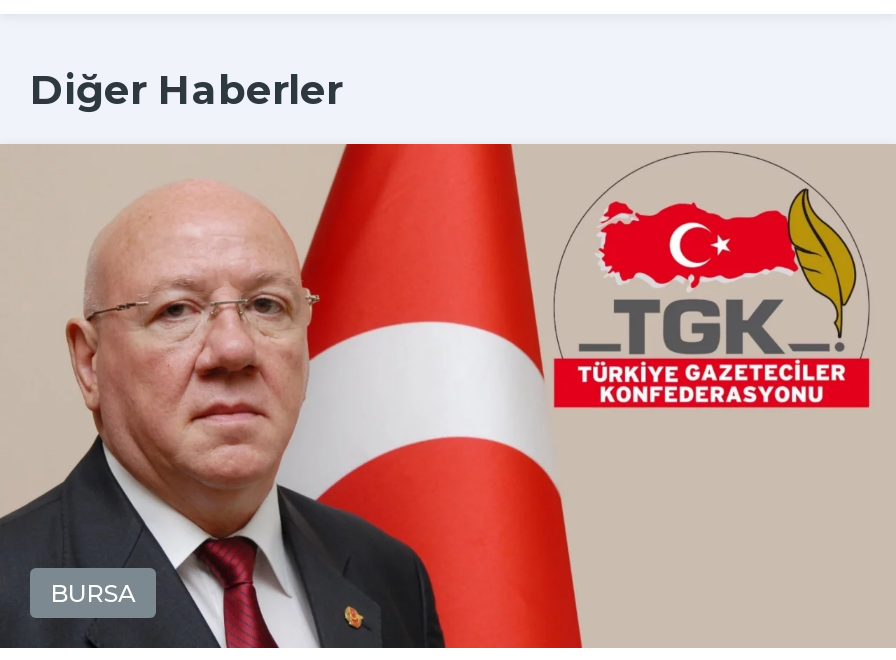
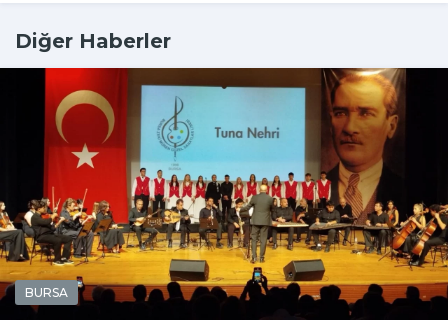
[6,142,890,650] [image] -> [3,67,445,321] [image]

